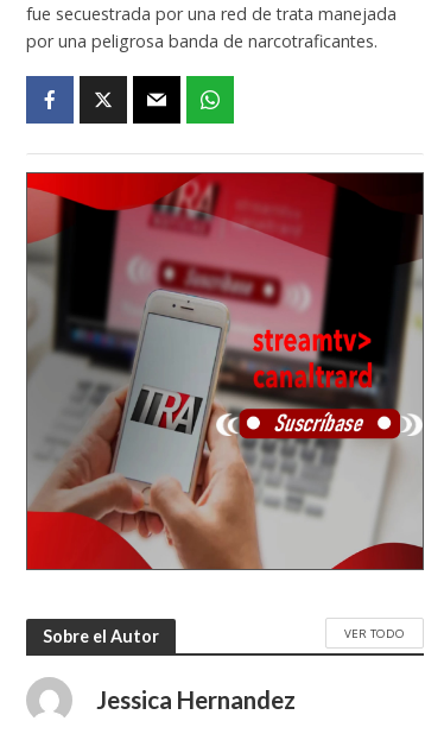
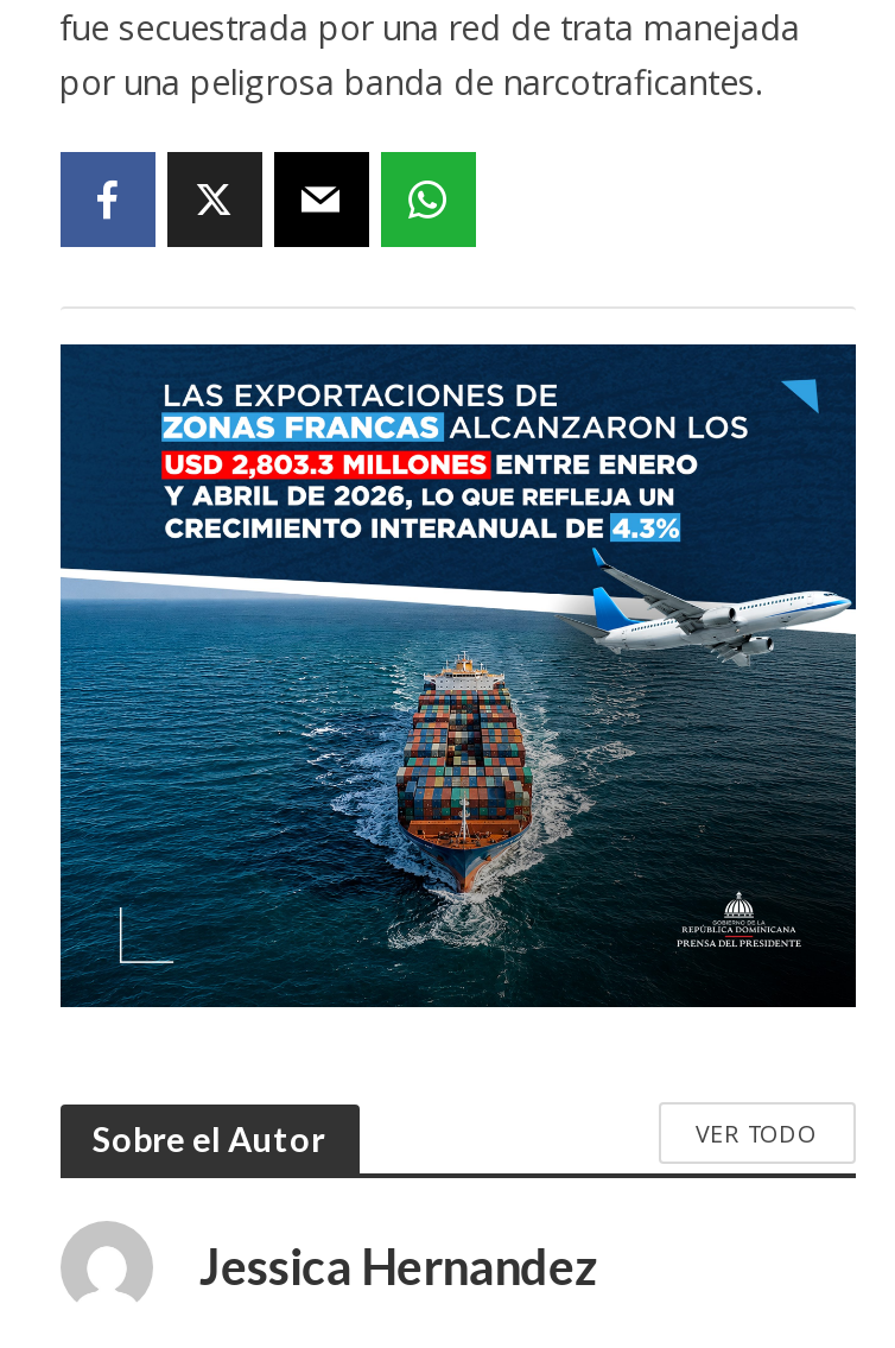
[25,171,425,571] [image] -> [58,342,856,1010] [image]

